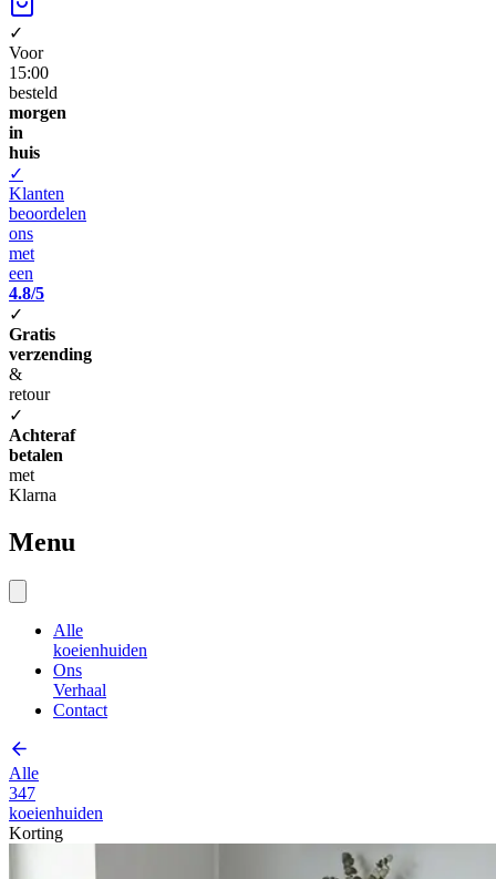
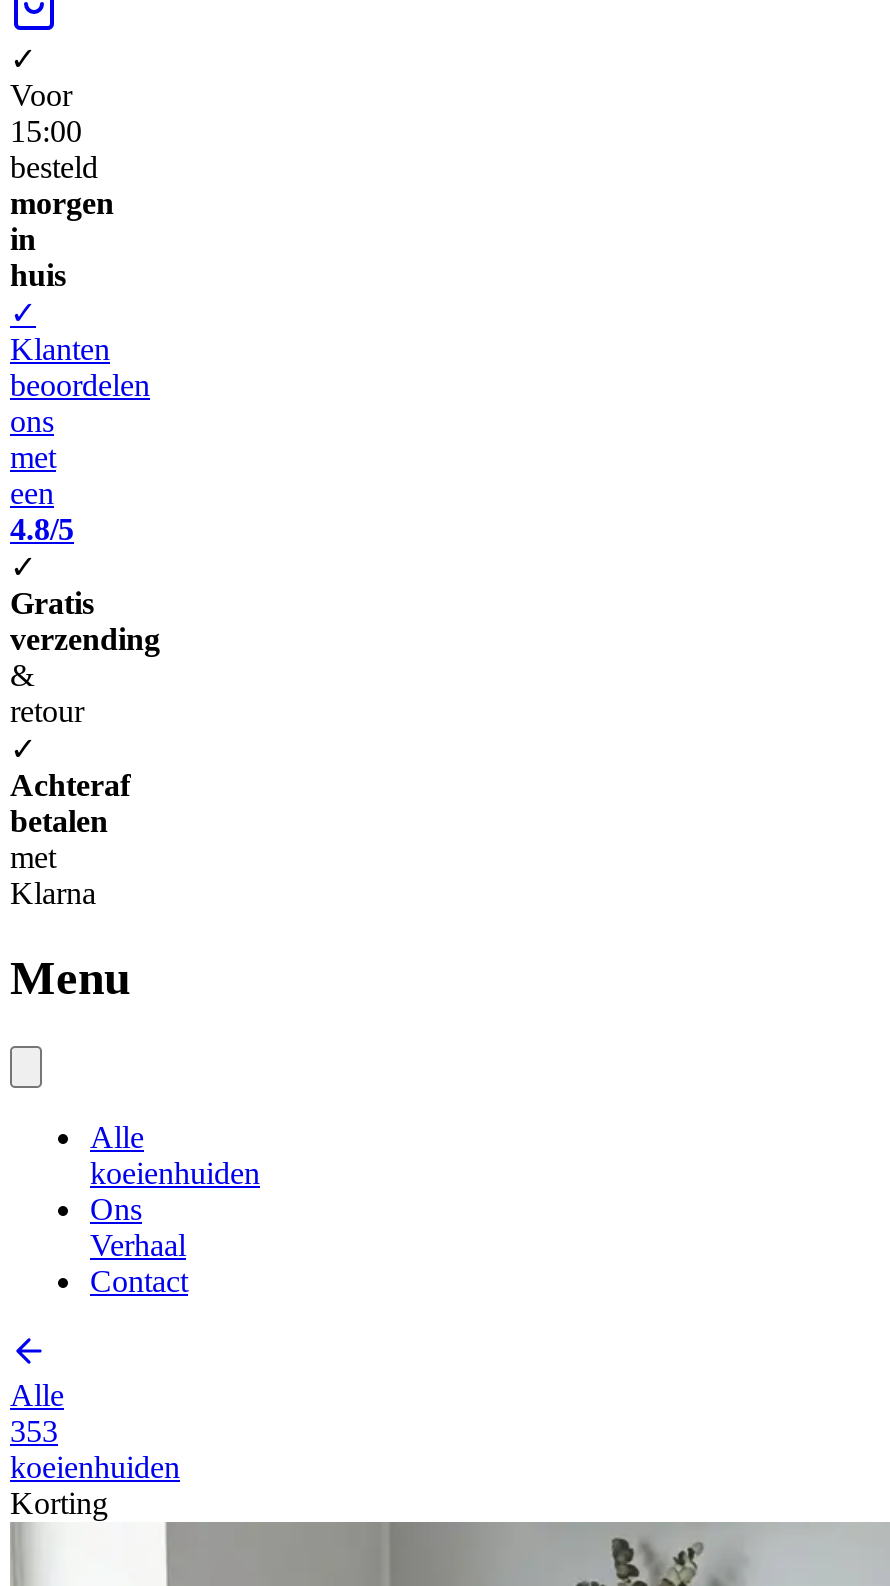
[9,784,35,802] 347 -> [10,1414,58,1448] 353

